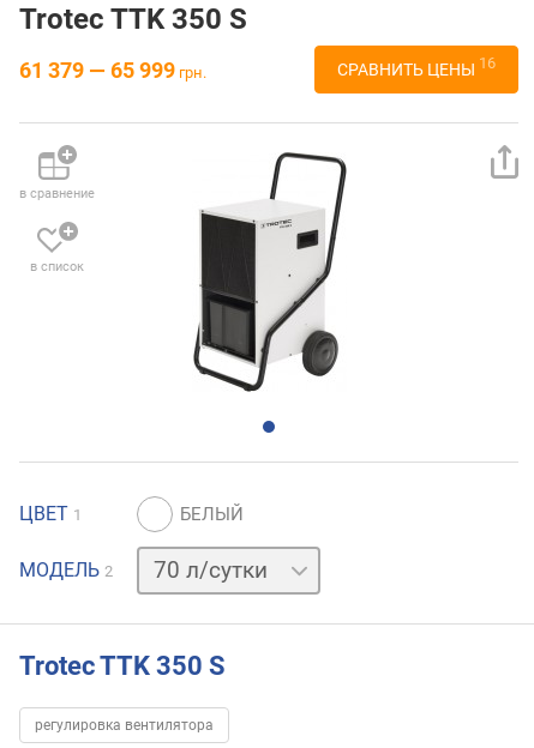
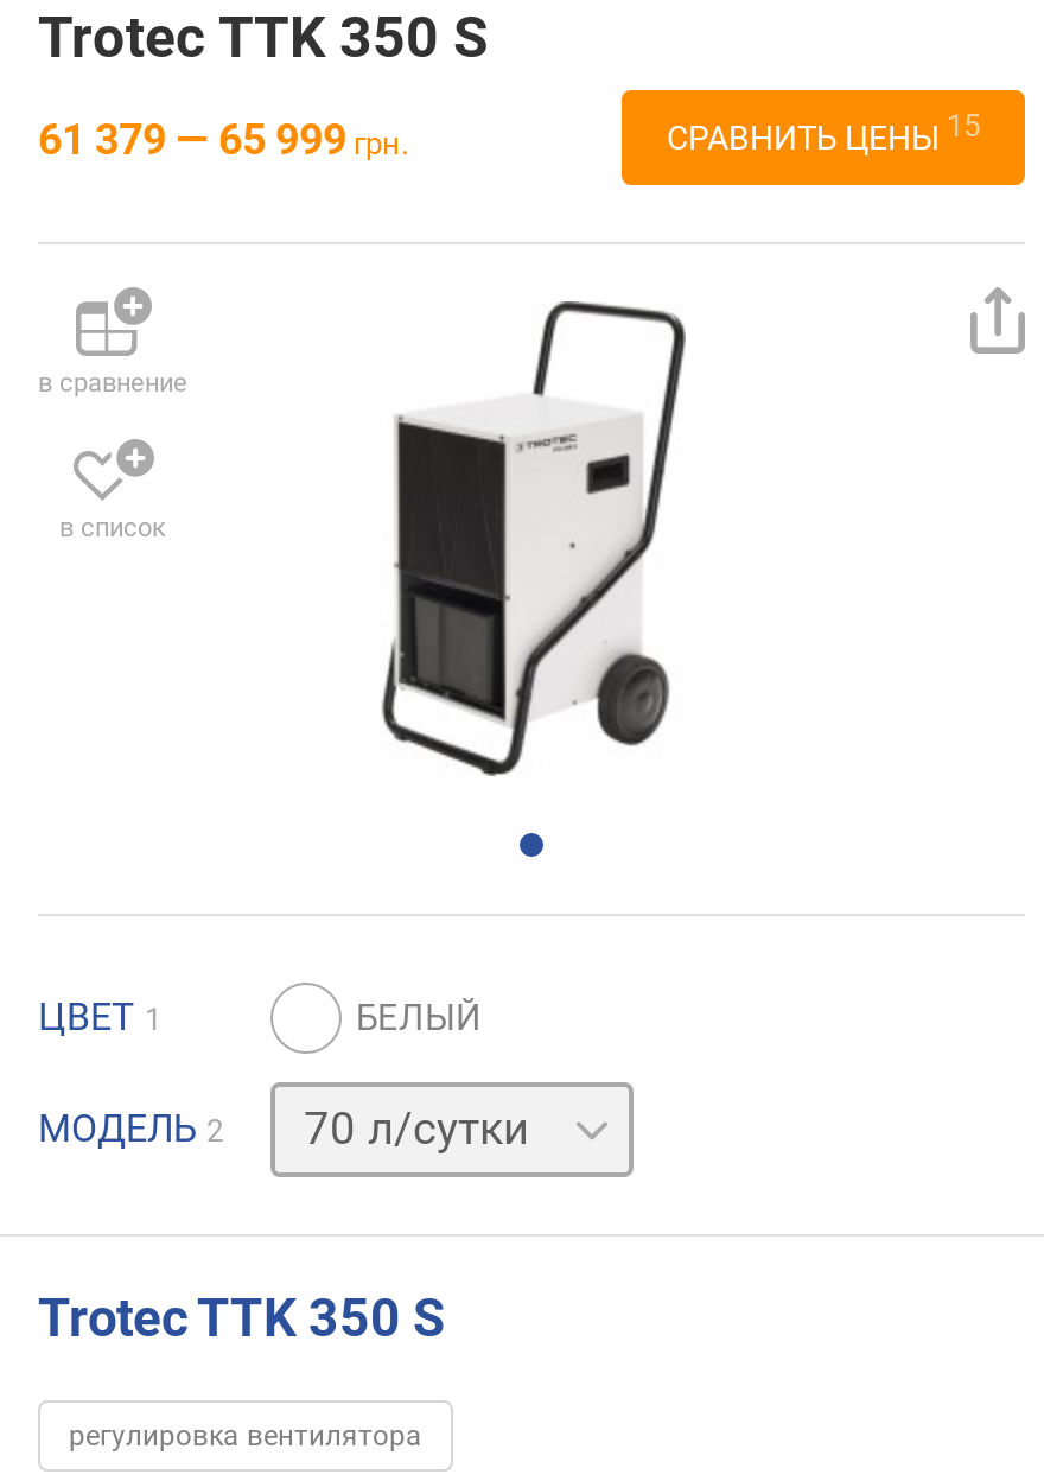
[337,54,496,79] СРАВНИТЬ ЦЕНЫ 16 -> [667,108,980,157] СРАВНИТЬ ЦЕНЫ 15

